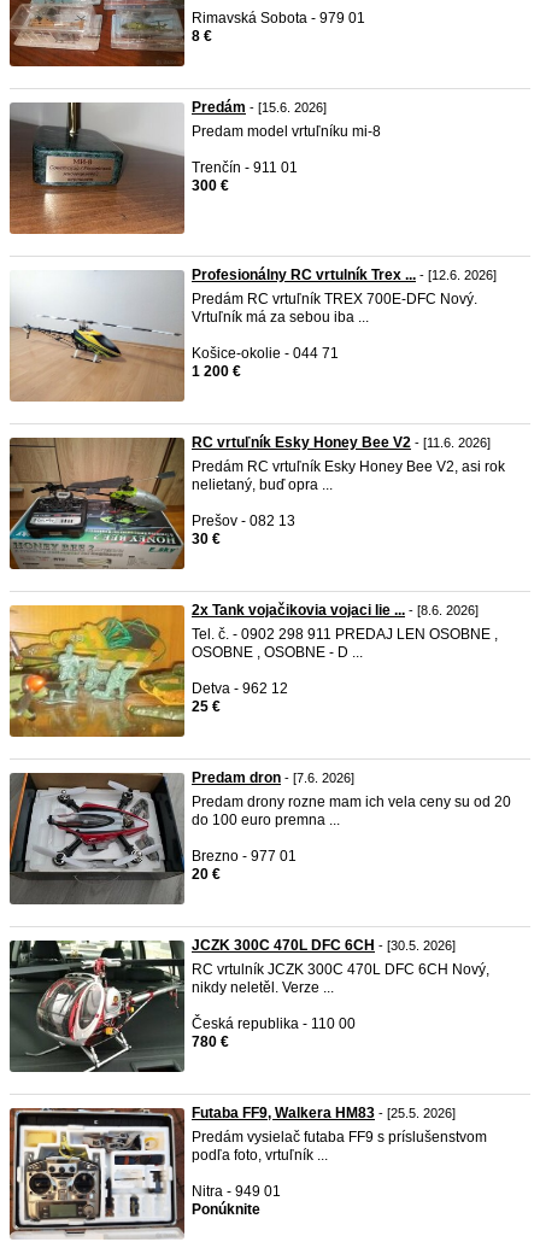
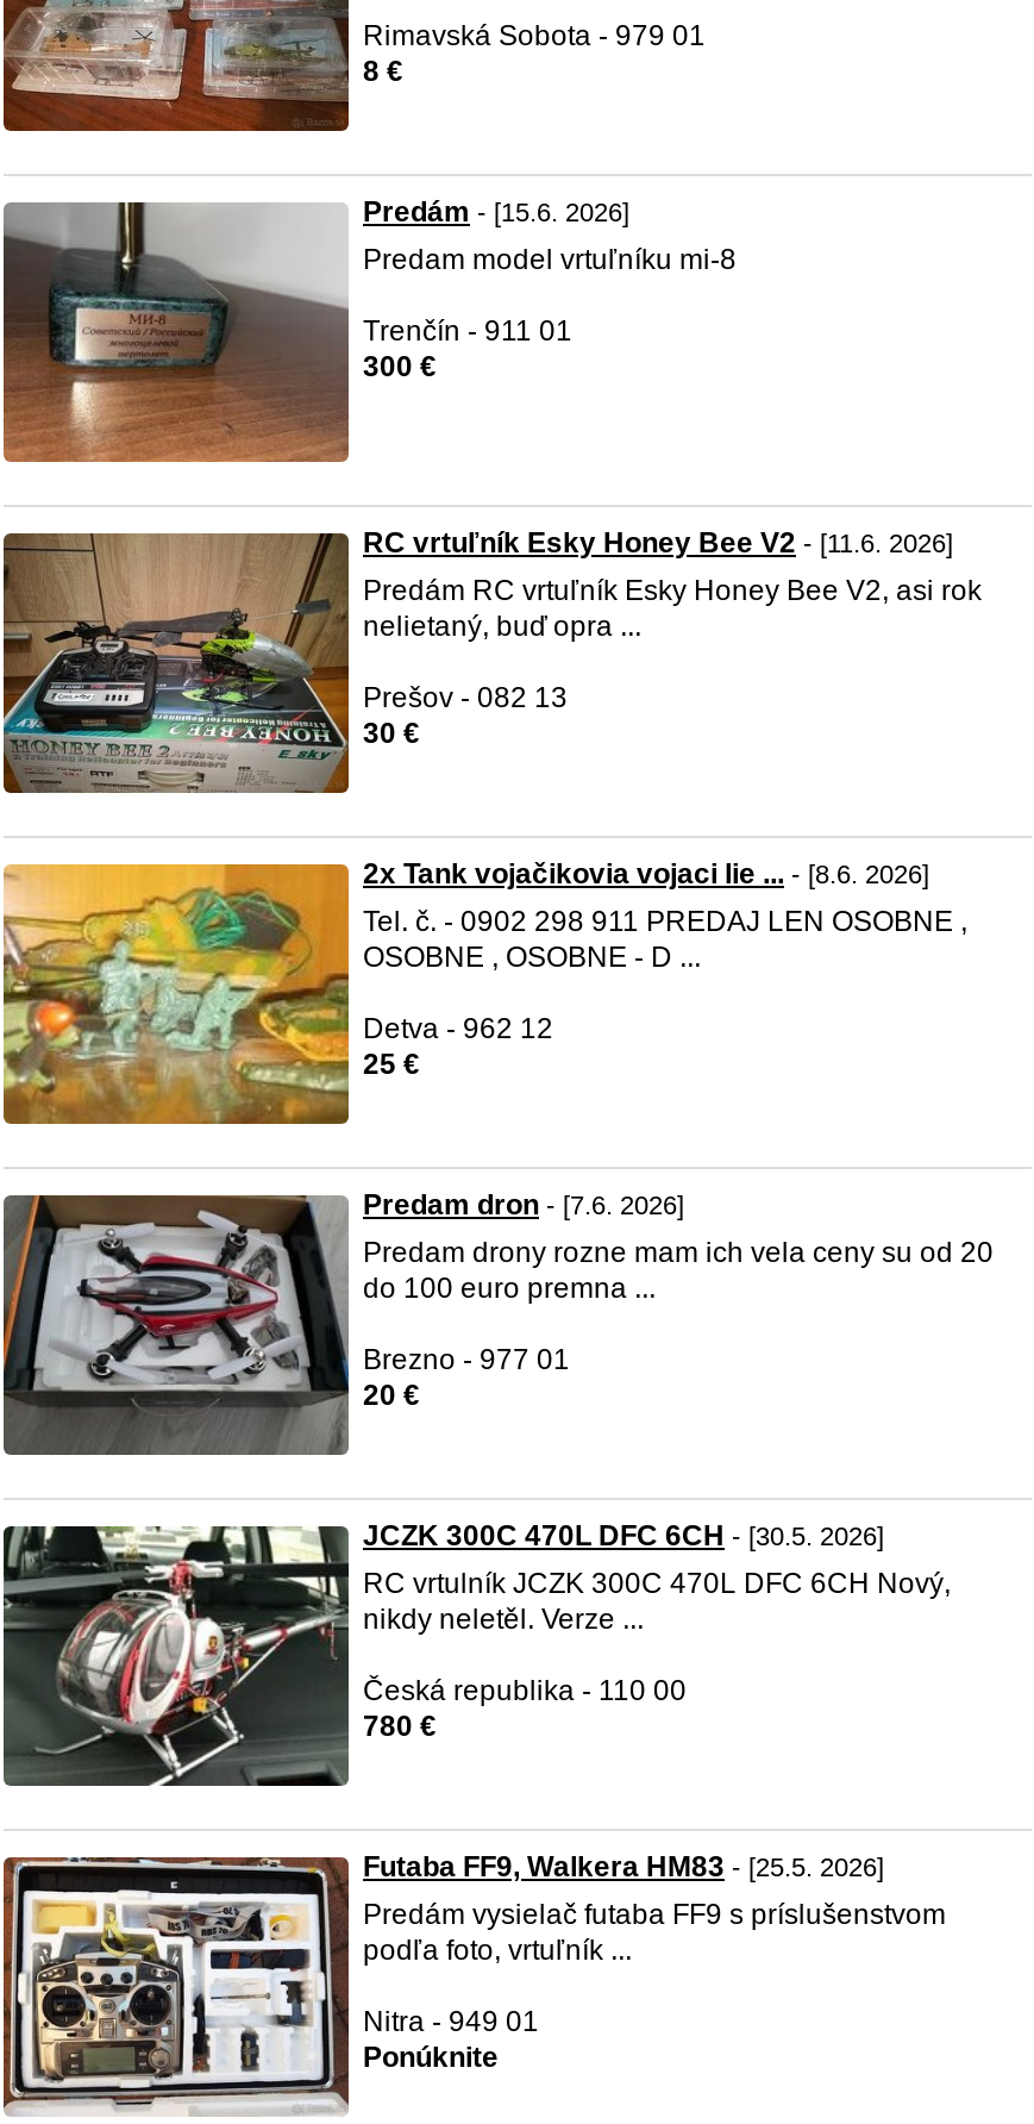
[10,266,497,402] [image] | Profesionálny RC vrtulník Trex ... - [12.6. 2026] | Predám RC vrtuľník TREX 700E-DFC Nový. | Vrtuľník má za sebou iba ... | Košice-okolie - 044 71 | 1 200 € -> none

